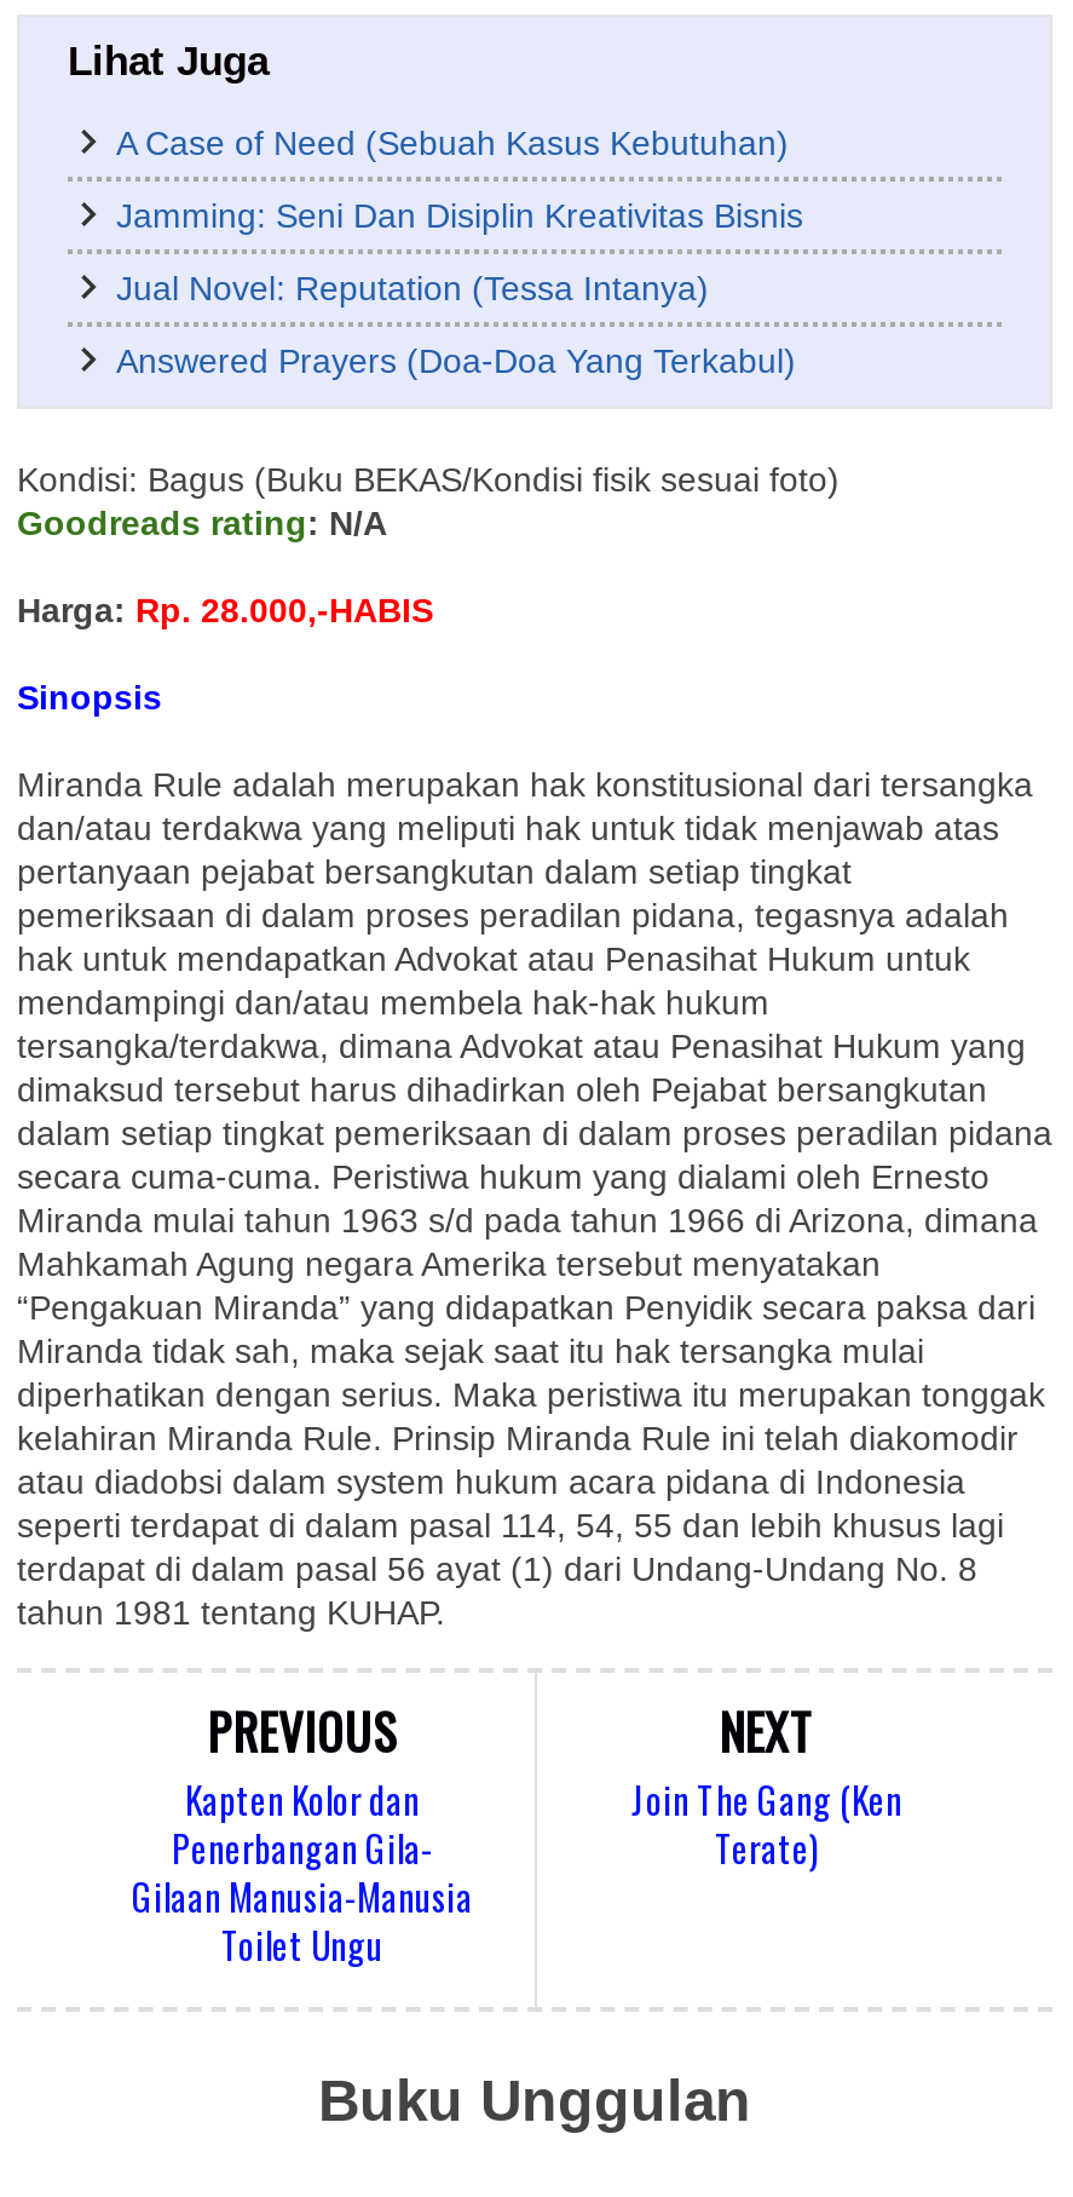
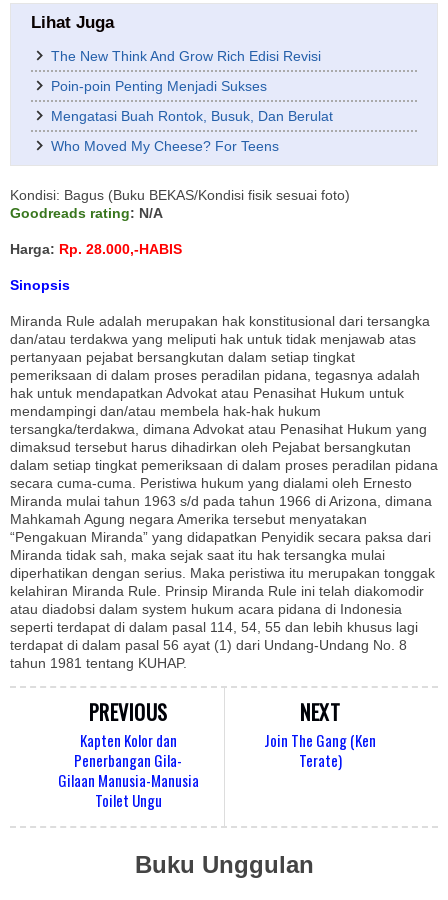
[116,122,789,161] A Case of Need (Sebuah Kasus Kebutuhan) -> [51,47,321,63] The New Think And Grow Rich Edisi Revisi
[116,195,803,234] Jamming: Seni Dan Disiplin Kreativitas Bisnis -> [51,77,267,93] Poin-poin Penting Menjadi Sukses
[116,268,709,306] Jual Novel: Reputation (Tessa Intanya) -> [51,107,333,123] Mengatasi Buah Rontok, Busuk, Dan Berulat
[116,340,796,379] Answered Prayers (Doa-Doa Yang Terkabul) -> [51,137,279,153] Who Moved My Cheese? For Teens

